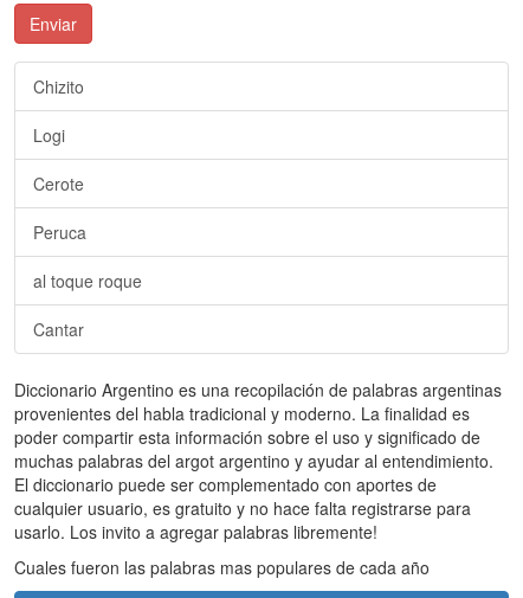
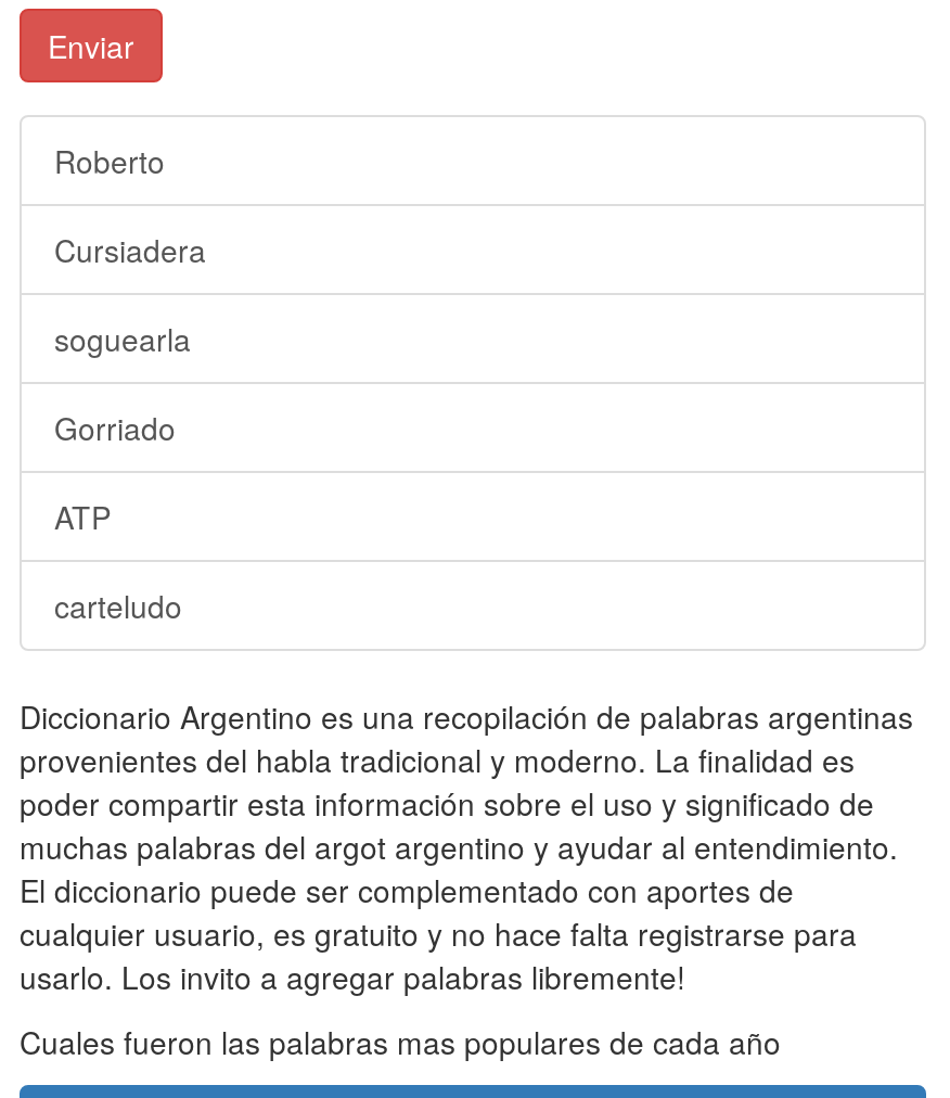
[33,75,84,98] Chizito -> [54,139,165,182] Roberto
[33,123,65,147] Logi -> [54,228,206,271] Cursiadera
[33,172,84,195] Cerote -> [54,317,191,360] soguearla
[33,220,86,244] Peruca -> [54,406,176,449] Gorriado
[33,269,142,292] al toque roque -> [54,495,111,538] ATP
[33,317,84,341] Cantar -> [54,584,182,627] carteludo

